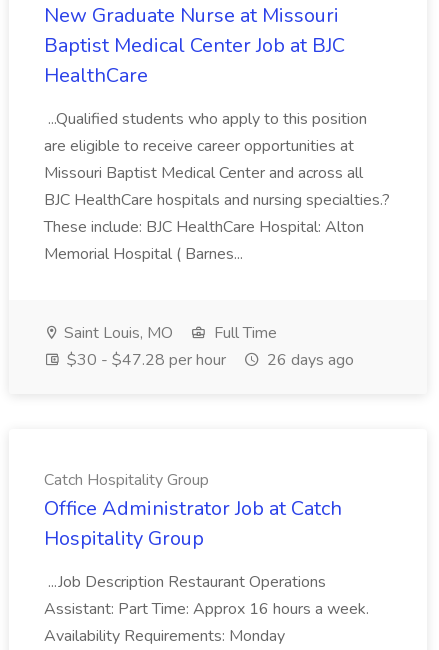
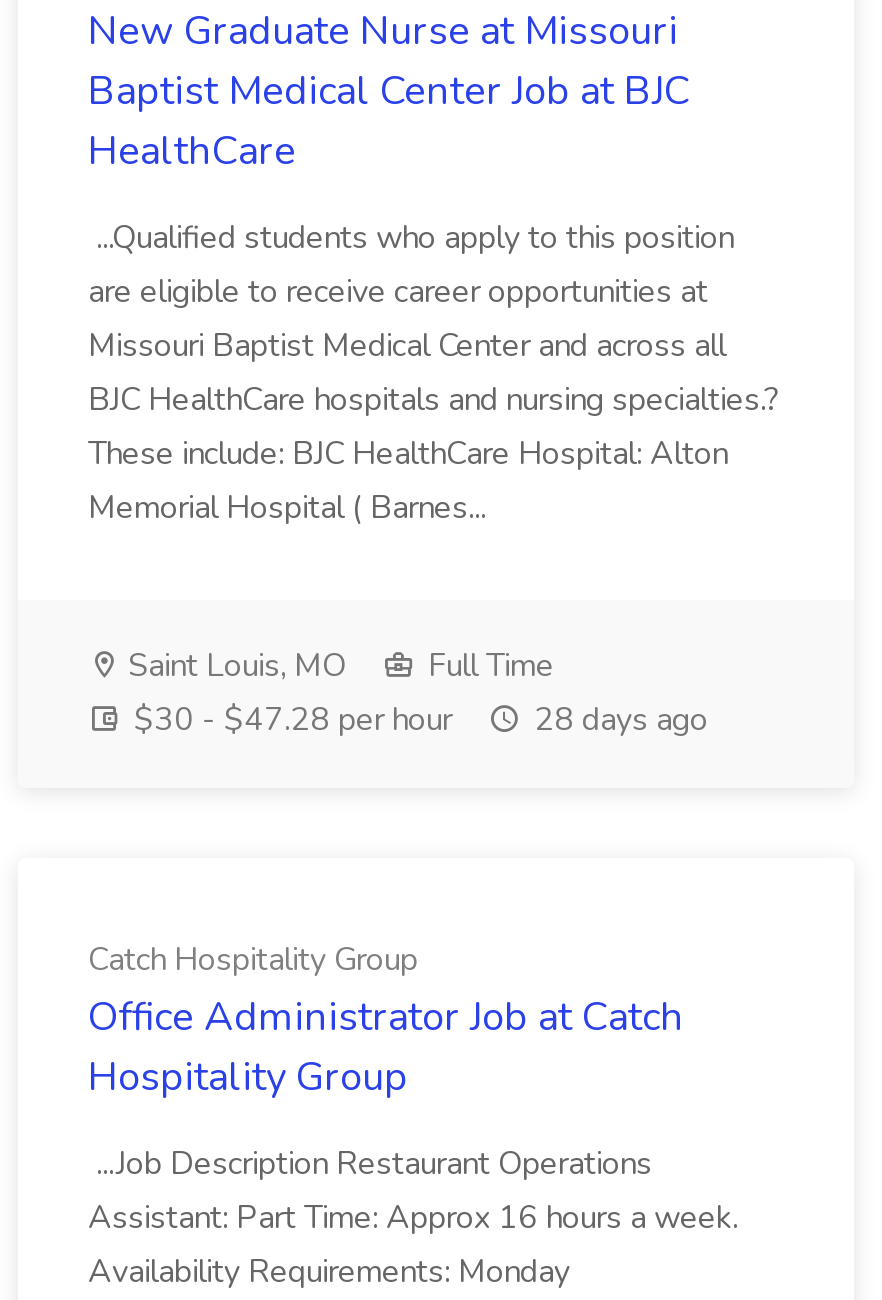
[63,349,354,371] $30 - $47.28 per hour 26 days ago -> [126,698,708,742] $30 - $47.28 per hour 28 days ago

